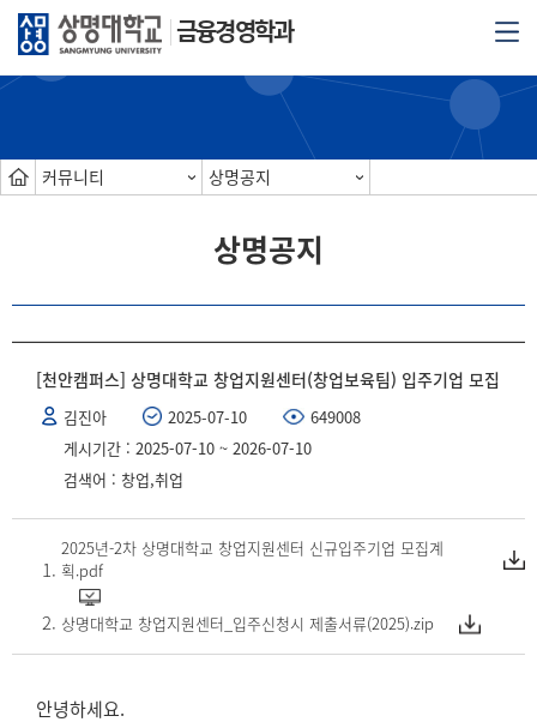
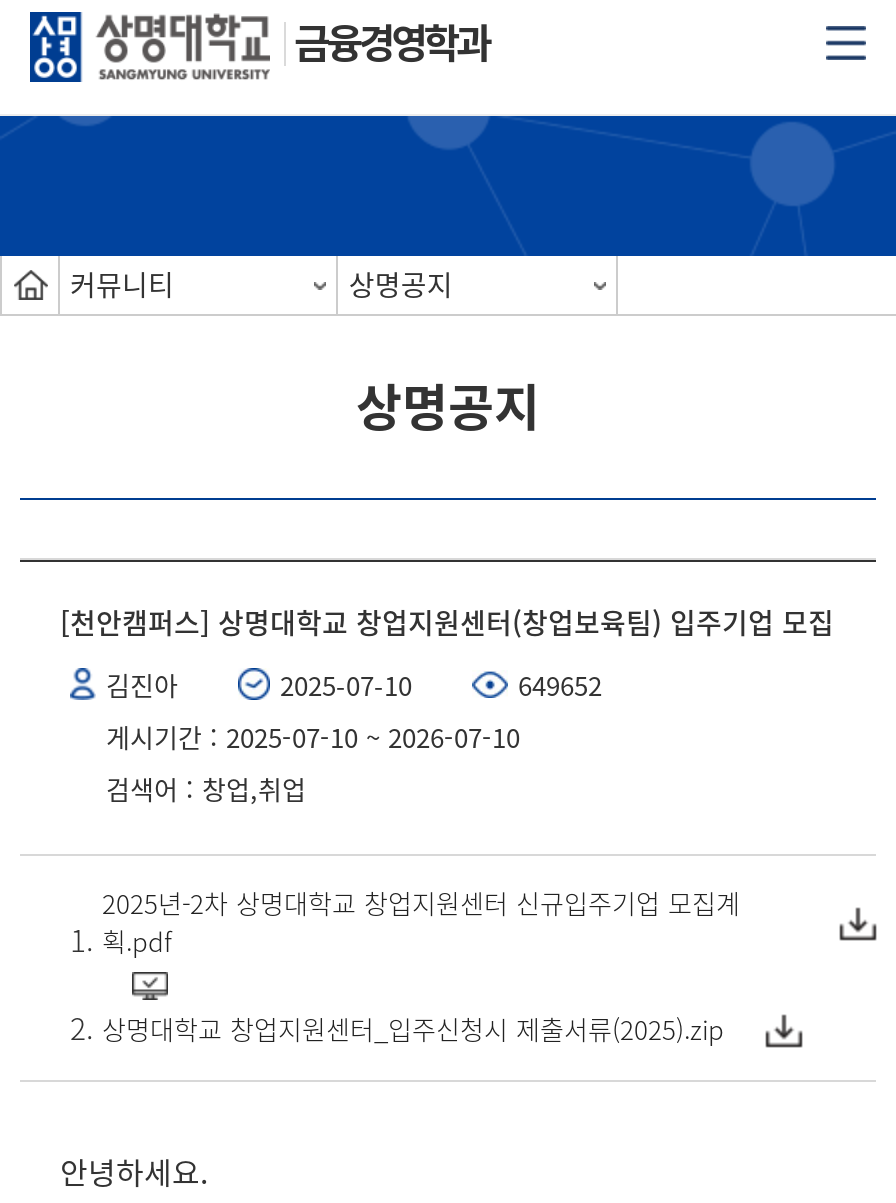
[310,405,361,428] 649008 -> [518,665,602,703] 649652

